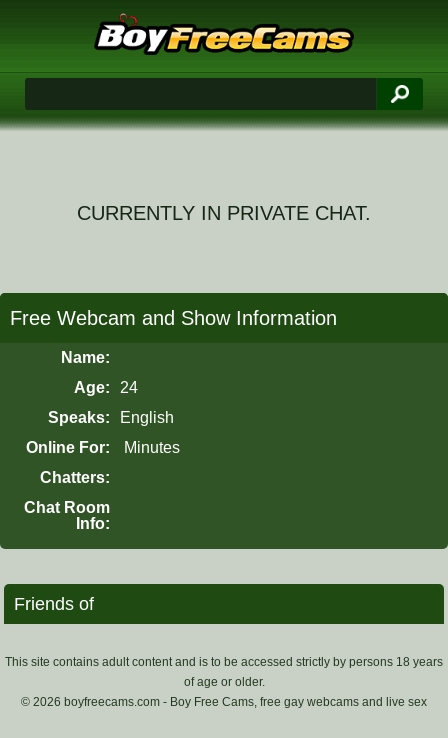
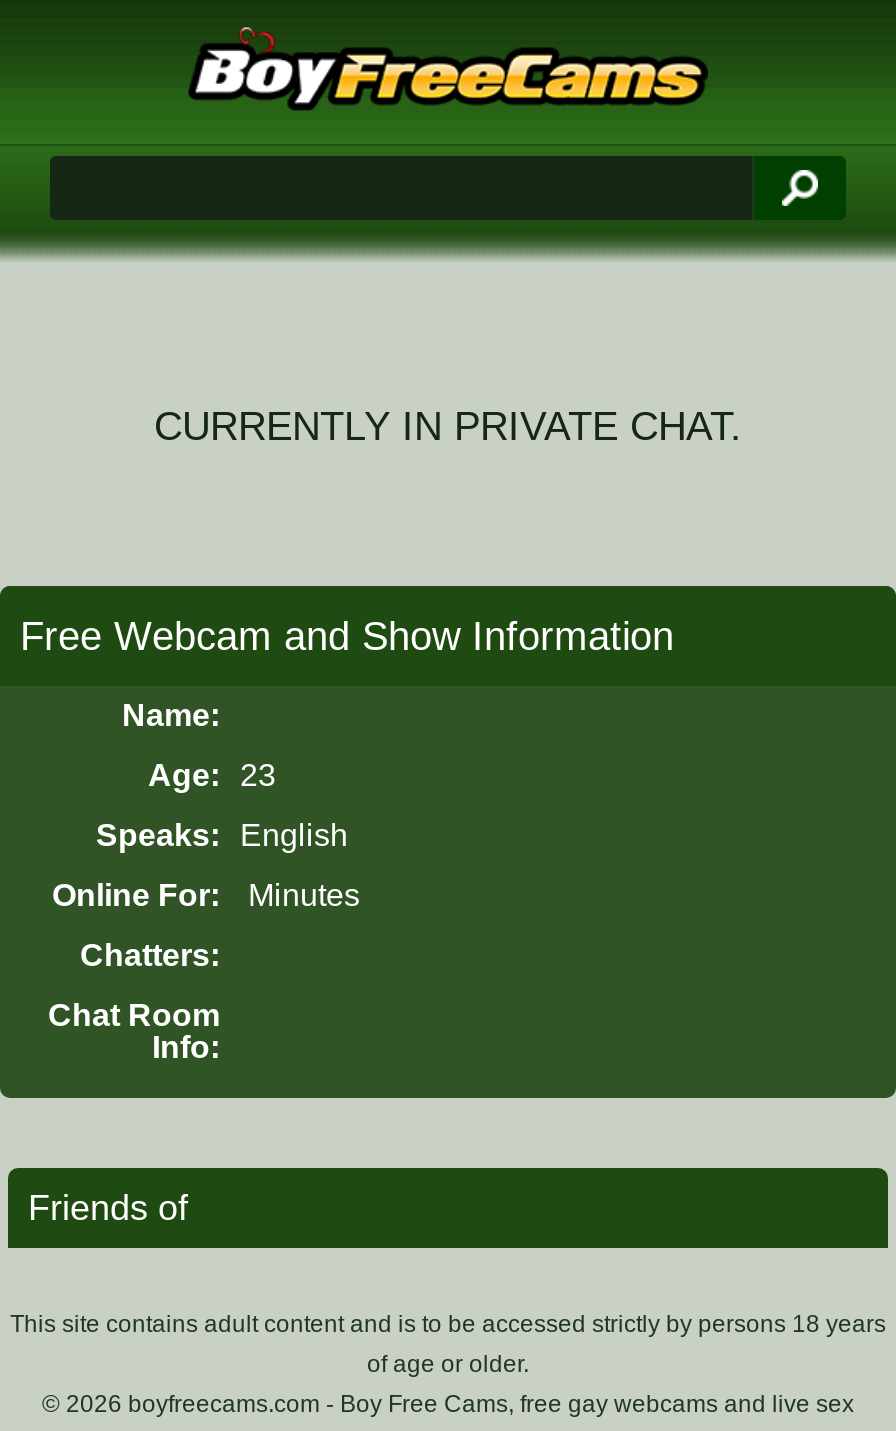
[74,379,138,396] Age: 24 -> [148,758,276,792] Age: 23

